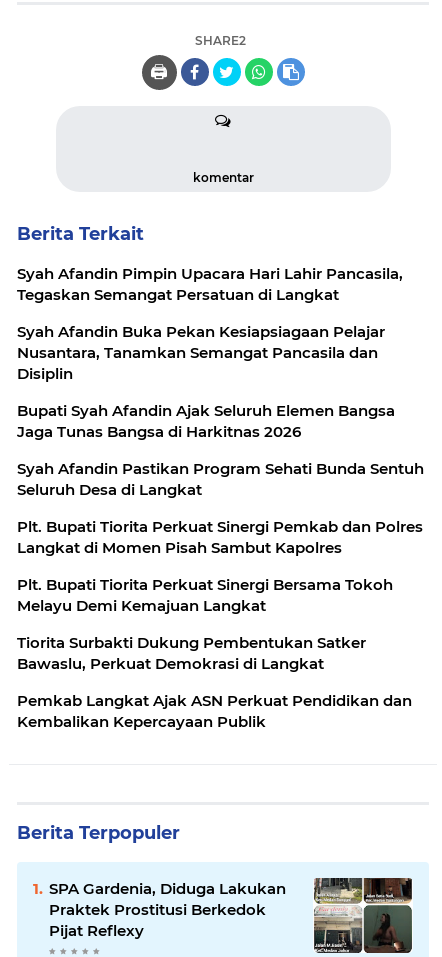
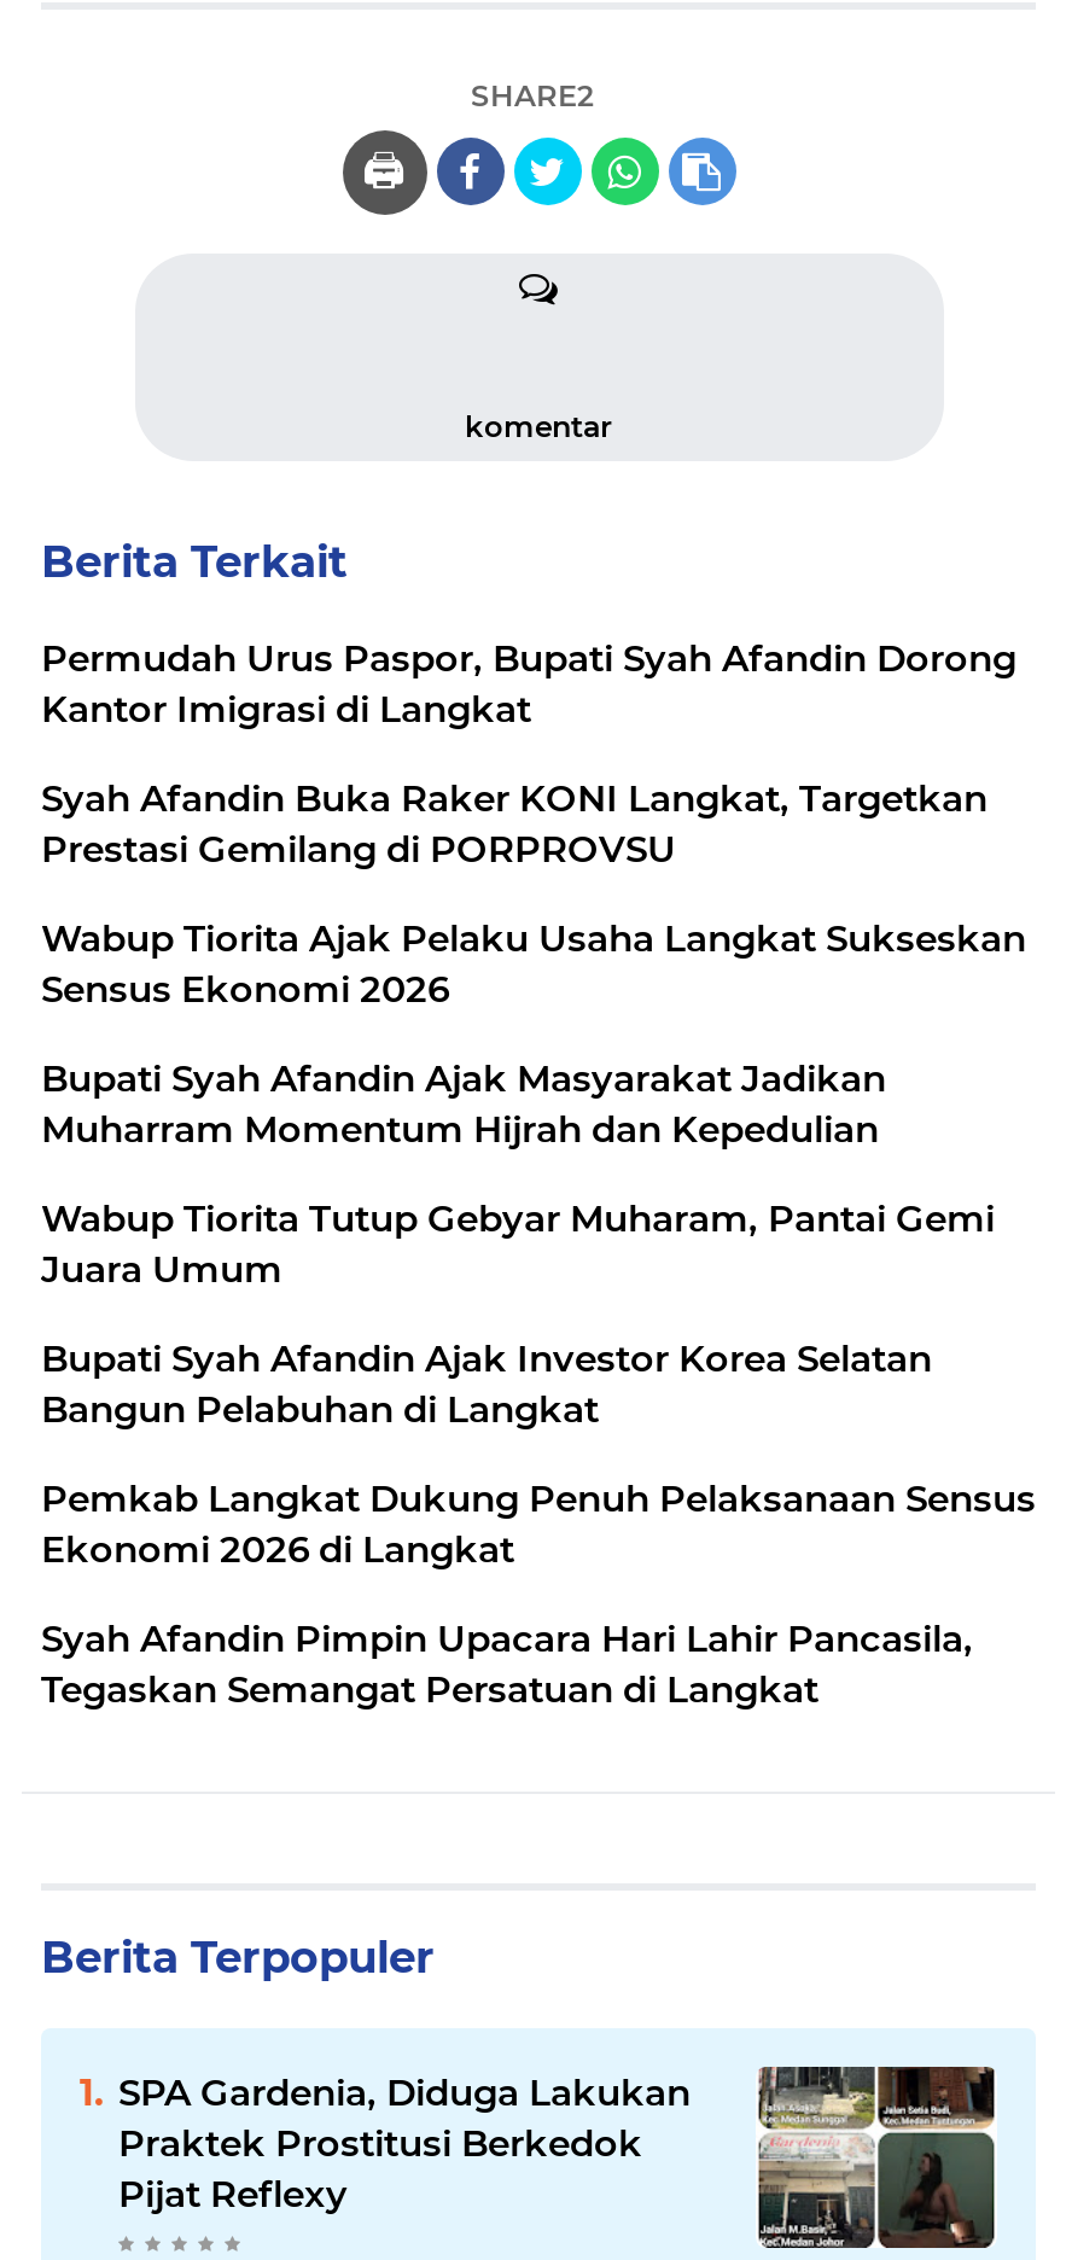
none -> [41,634,1036,1571] Permudah Urus Paspor, Bupati Syah Afandin Dorong | Kantor Imigrasi di Langkat | Syah Afandin Buka Raker KONI Langkat, Targetkan | Prestasi Gemilang di PORPROVSU | Wabup Tiorita Ajak Pelaku Usaha Langkat Sukseskan | Sensus Ekonomi 2026 | Bupati Syah Afandin Ajak Masyarakat Jadikan | Muharram Momentum Hijrah dan Kepedulian | Wabup Tiorita Tutup Gebyar Muharam, Pantai Gemi | Juara Umum | Bupati Syah Afandin Ajak Investor Korea Selatan | Bangun Pelabuhan di Langkat | Pemkab Langkat Dukung Penuh Pelaksanaan Sensus | Ekonomi 2026 di Langkat
moved [17,264,403,304] -> [41,1615,973,1711]: Syah Afandin Pimpin Upacara Hari Lahir Pancasila, | Tegaskan Semangat Persatuan di Langkat
[17,322,424,731] Syah Afandin Buka Pekan Kesiapsiagaan Pelajar | Nusantara, Tanamkan Semangat Pancasila dan | Disiplin | Bupati Syah Afandin Ajak Seluruh Elemen Bangsa | Jaga Tunas Bangsa di Harkitnas 2026 | Syah Afandin Pastikan Program Sehati Bunda Sentuh | Seluruh Desa di Langkat | Plt. Bupati Tiorita Perkuat Sinergi Pemkab dan Polres | Langkat di Momen Pisah Sambut Kapolres | Plt. Bupati Tiorita Perkuat Sinergi Bersama Tokoh | Melayu Demi Kemajuan Langkat | Tiorita Surbakti Dukung Pembentukan Satker | Bawaslu, Perkuat Demokrasi di Langkat | Pemkab Langkat Ajak ASN Perkuat Pendidikan dan | Kembalikan Kepercayaan Publik -> none

